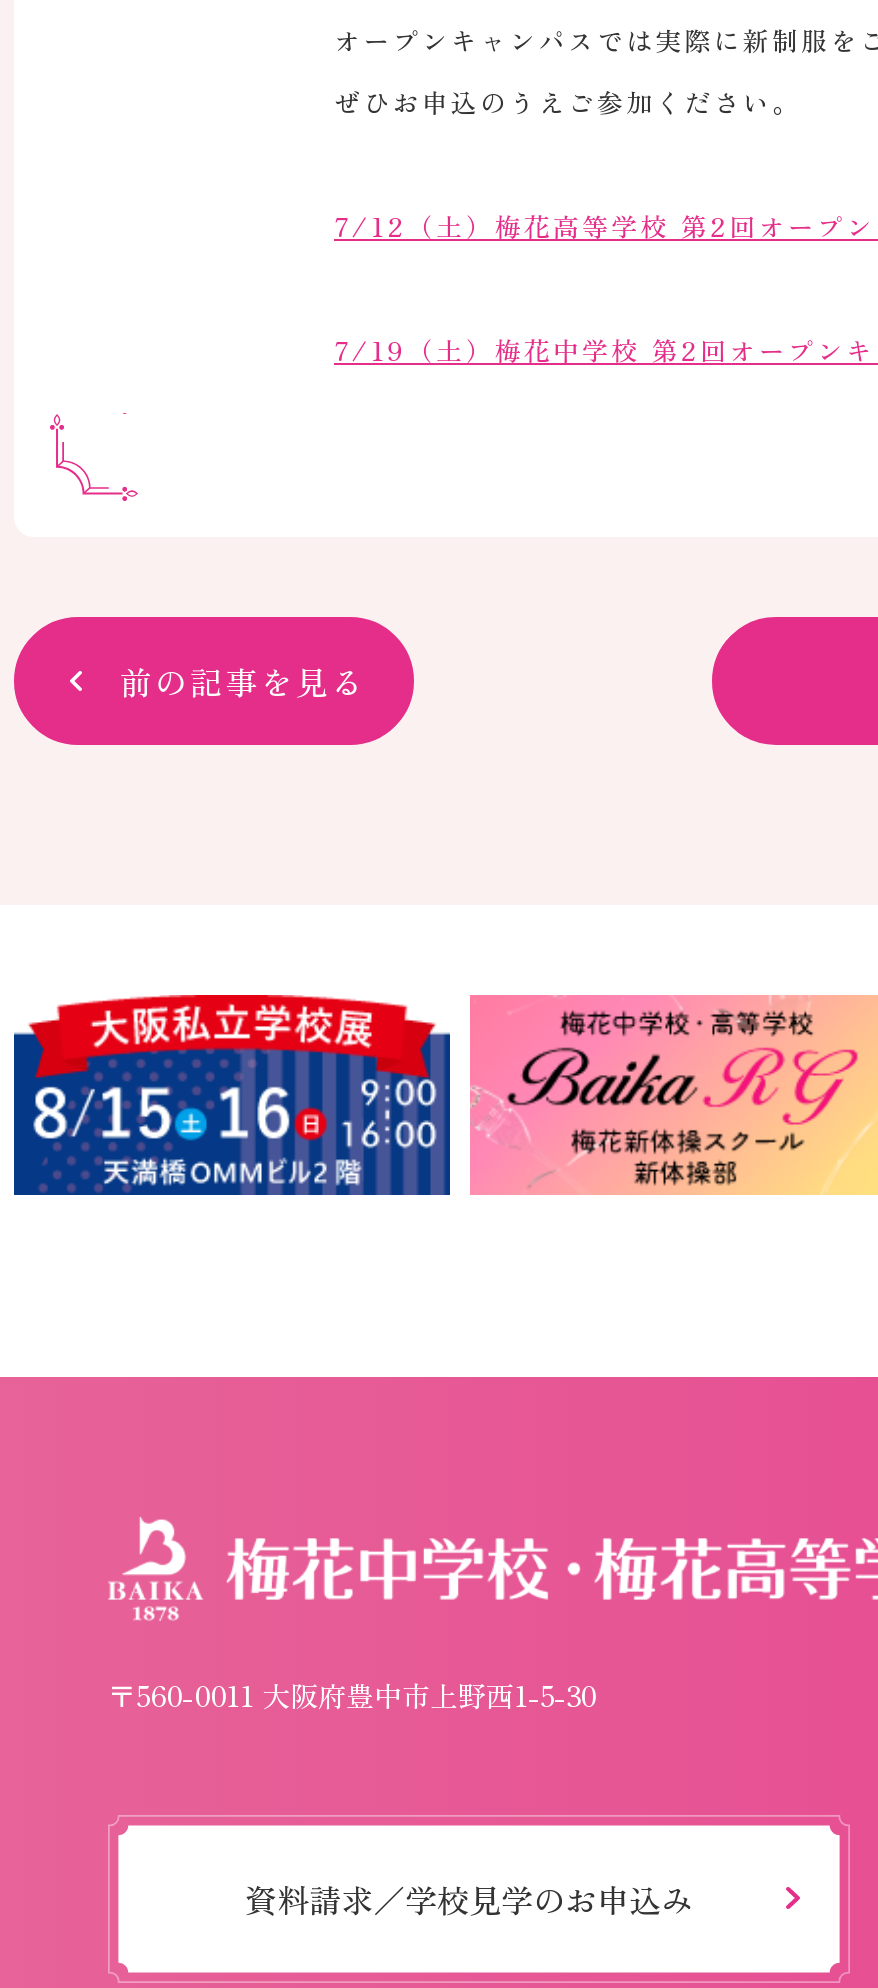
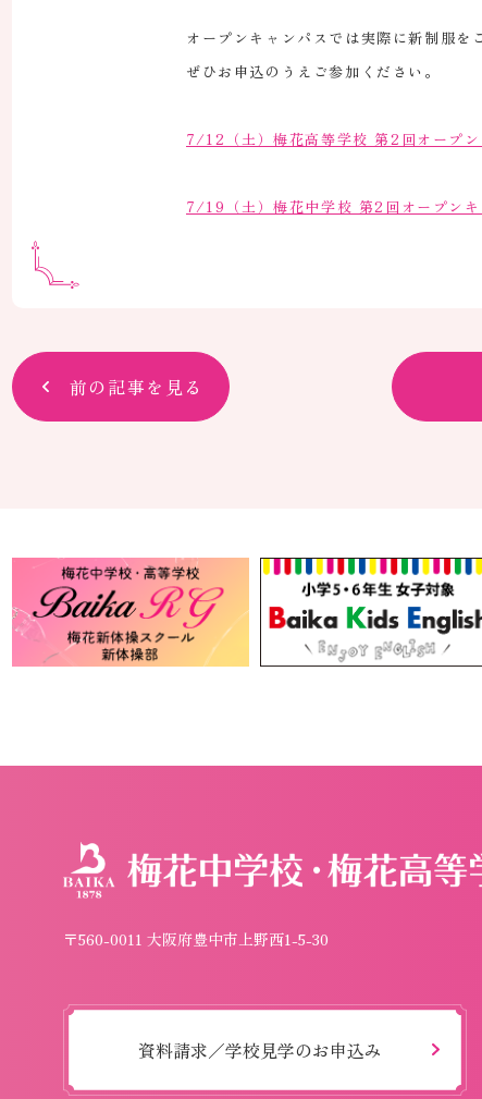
[12,995,452,1197] [image] -> [11,557,250,668] [image]
[470,995,872,1195] [image] -> [259,557,479,668] [image]

